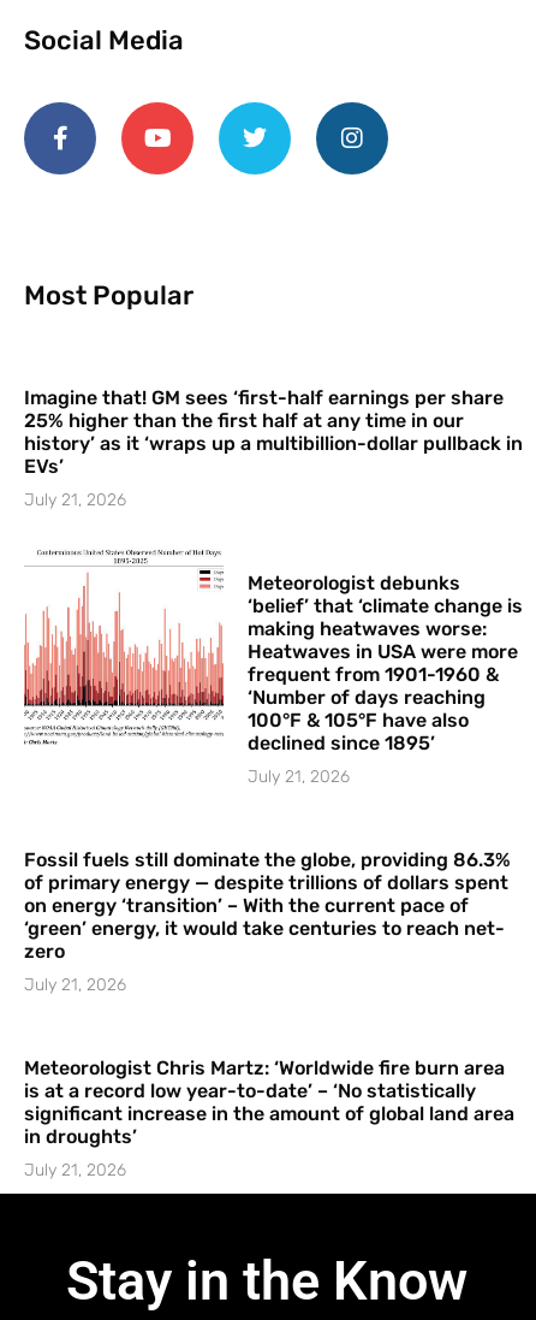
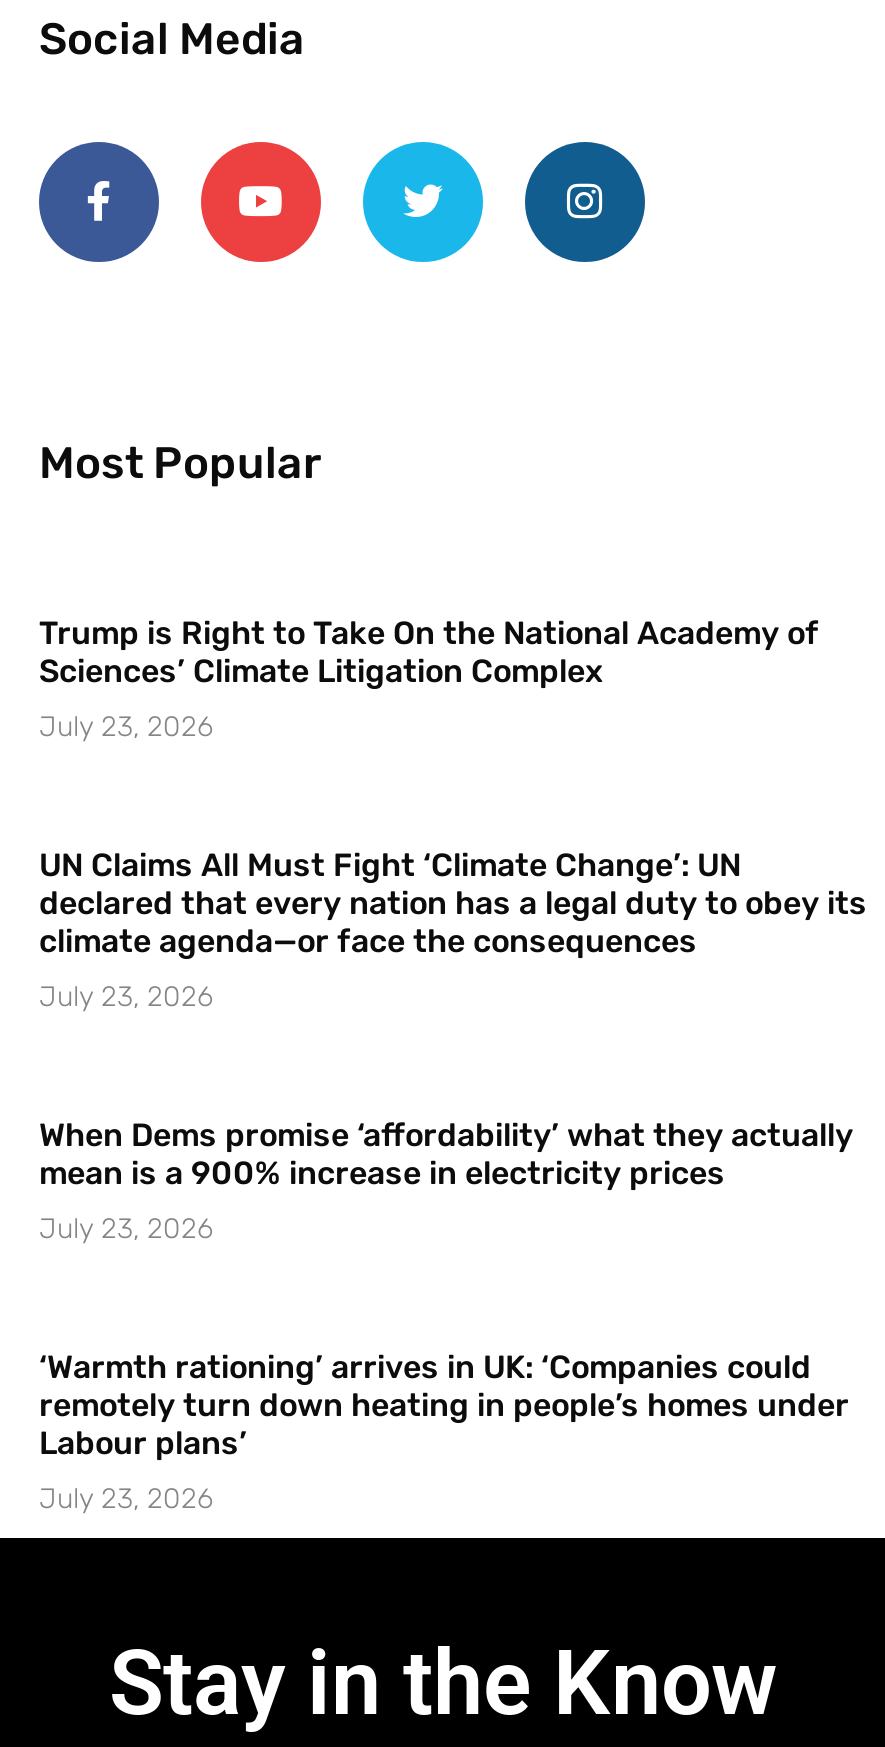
[24,386,523,477] Imagine that! GM sees ‘first-half earnings per share | 25% higher than the first half at any time in our | history’ as it ‘wraps up a multibillion-dollar pullback in | EVs’ -> [39,613,819,689] Trump is Right to Take On the National Academy of | Sciences’ Climate Litigation Complex
[24,489,126,510] July 21, 2026 -> [39,709,213,743] July 23, 2026
[248,571,523,754] Meteorologist debunks | ‘belief’ that ‘climate change is | making heatwaves worse: | Heatwaves in USA were more | frequent from 1901-1960 & | ‘Number of days reaching | 100°F & 105°F have also | declined since 1895’ -> [39,845,867,959] UN Claims All Must Fight ‘Climate Change’: UN | declared that every nation has a legal duty to obey its | climate agenda—or face the consequences
[248,766,350,786] July 21, 2026 -> [39,979,213,1013] July 23, 2026
[24,848,511,962] Fossil fuels still dominate the globe, providing 86.3% | of primary energy — despite trillions of dollars spent | on energy ‘transition’ – With the current pace of | ‘green’ energy, it would take centuries to reach net- | zero -> [39,1115,853,1191] When Dems promise ‘affordability’ what they actually | mean is a 900% increase in electricity prices
[24,974,126,995] July 21, 2026 -> [39,1211,213,1245] July 23, 2026
[24,1056,514,1147] Meteorologist Chris Martz: ‘Worldwide fire burn area | is at a record low year-to-date’ – ‘No statistically | significant increase in the amount of global land area | in droughts’ -> [39,1347,849,1461] ‘Warmth rationing’ arrives in UK: ‘Companies could | remotely turn down heating in people’s homes under | Labour plans’
[24,1159,126,1180] July 21, 2026 -> [39,1481,213,1515] July 23, 2026

